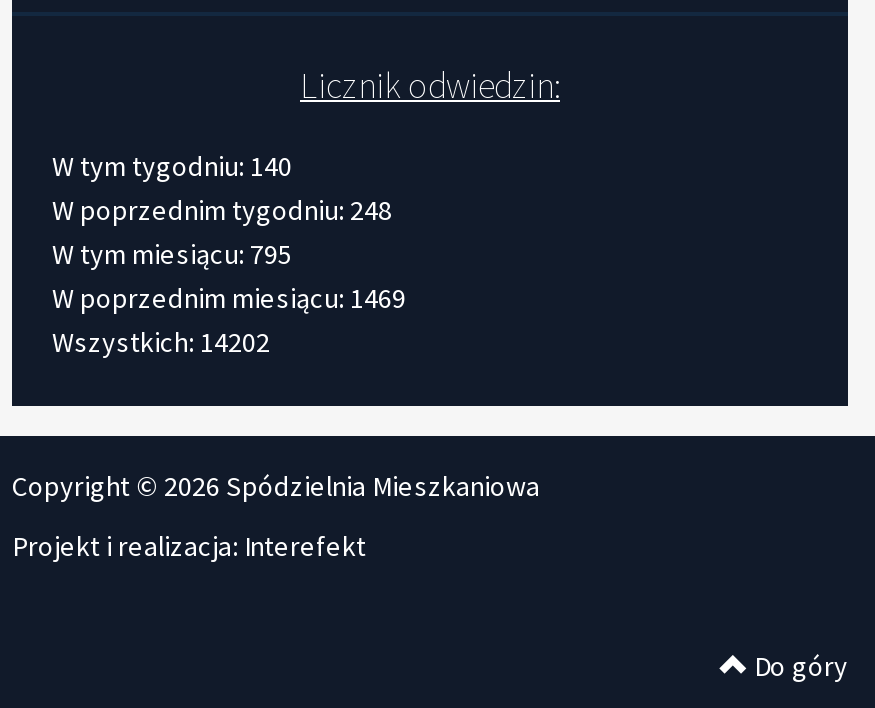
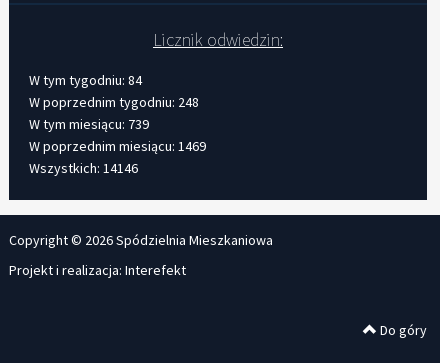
[52,148,292,184] W tym tygodniu: 140 -> [29,71,142,89] W tym tygodniu: 84
[52,236,292,272] W tym miesiącu: 795 -> [29,115,149,133] W tym miesiącu: 739
[52,324,270,360] Wszystkich: 14202 -> [29,159,138,177] Wszystkich: 14146

